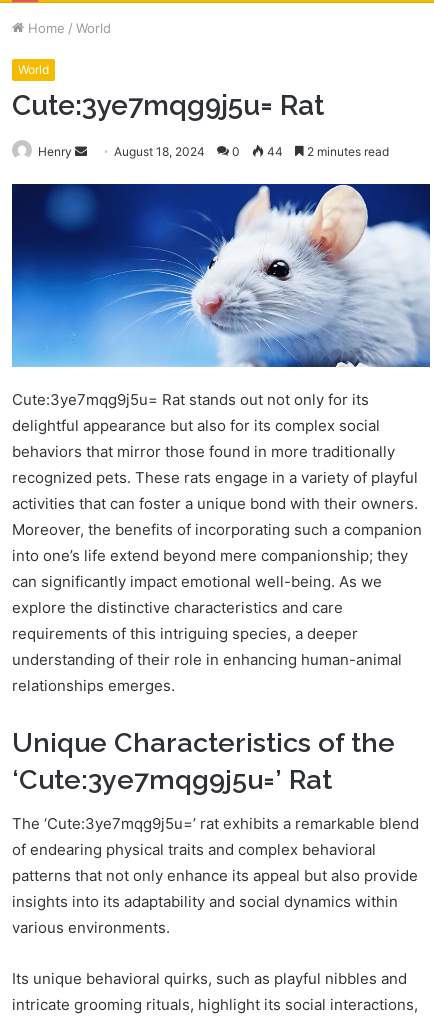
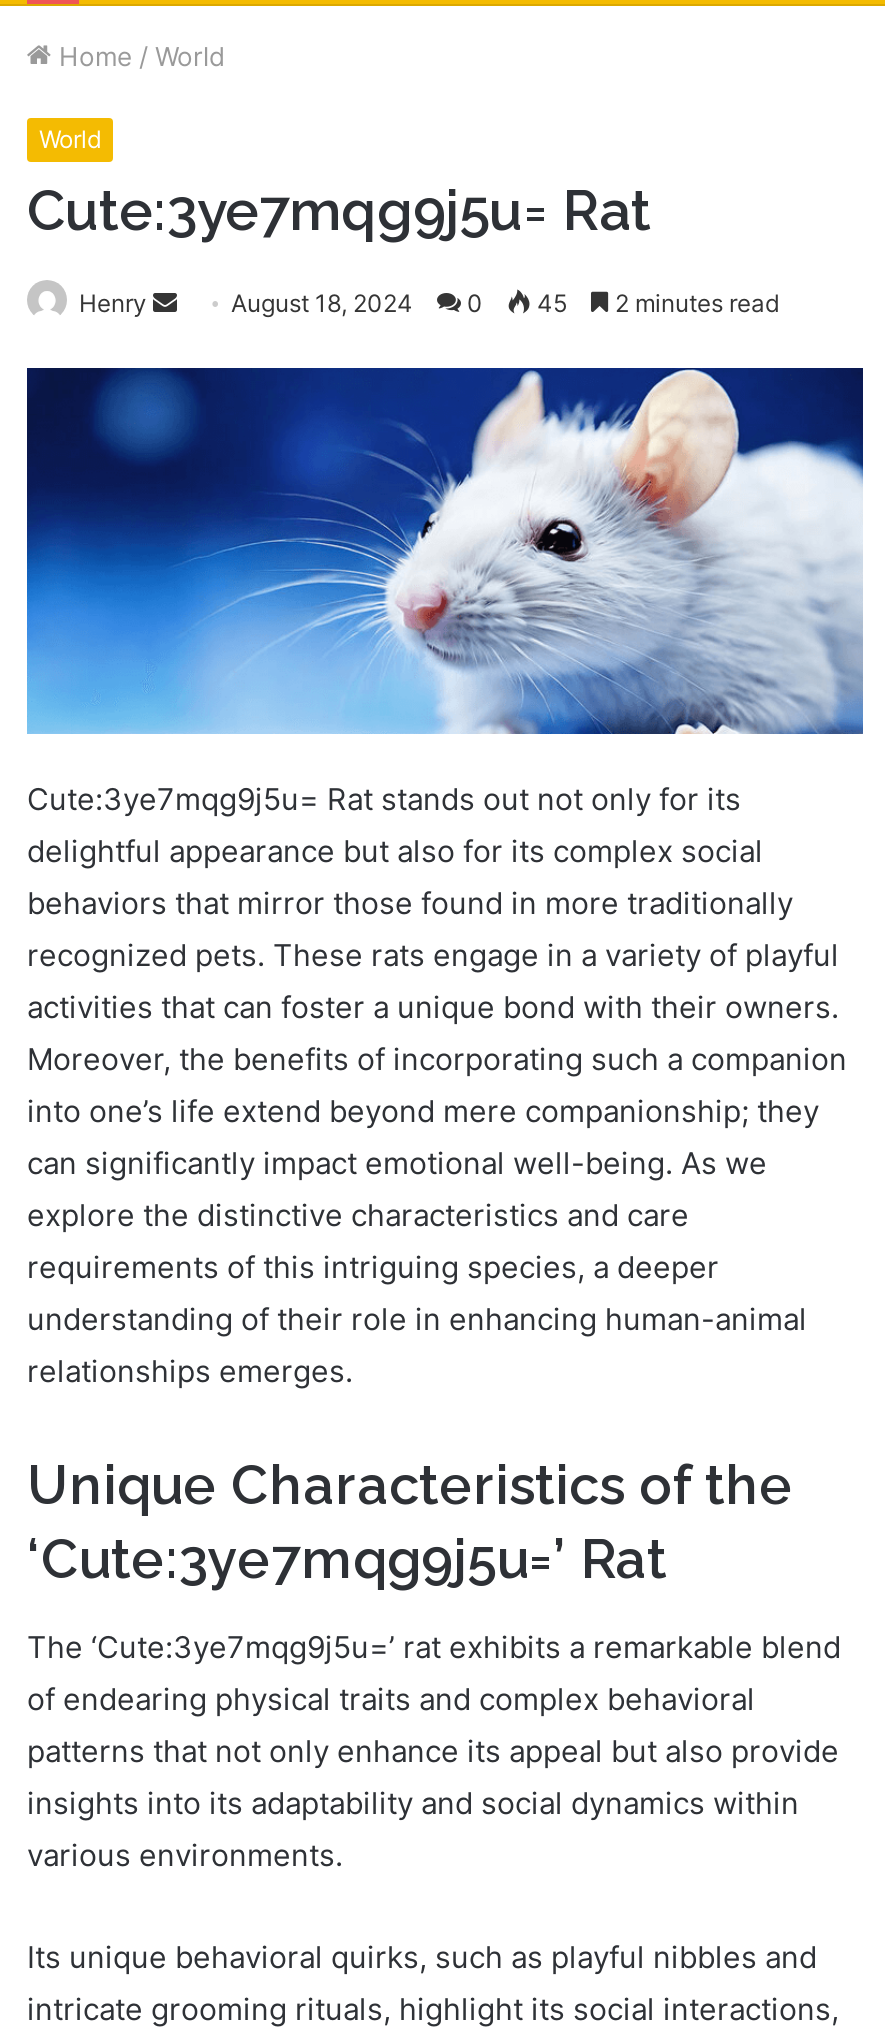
[264,144,283,159] 44 -> [531,288,567,318] 45

